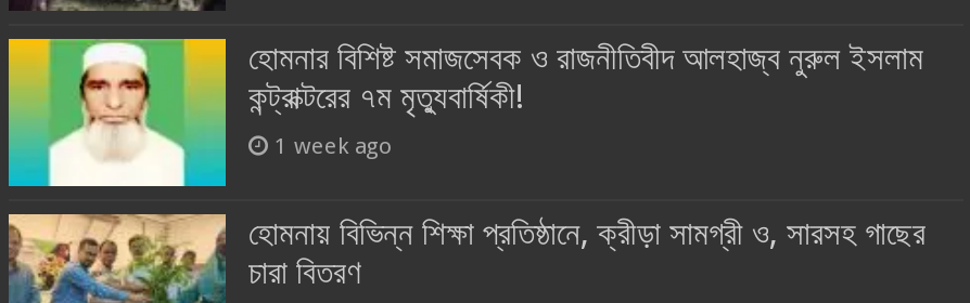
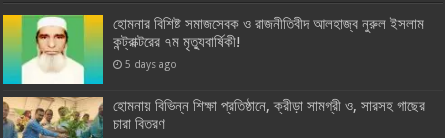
[275,131,394,157] 1 week ago -> [125,58,177,70] 5 days ago

